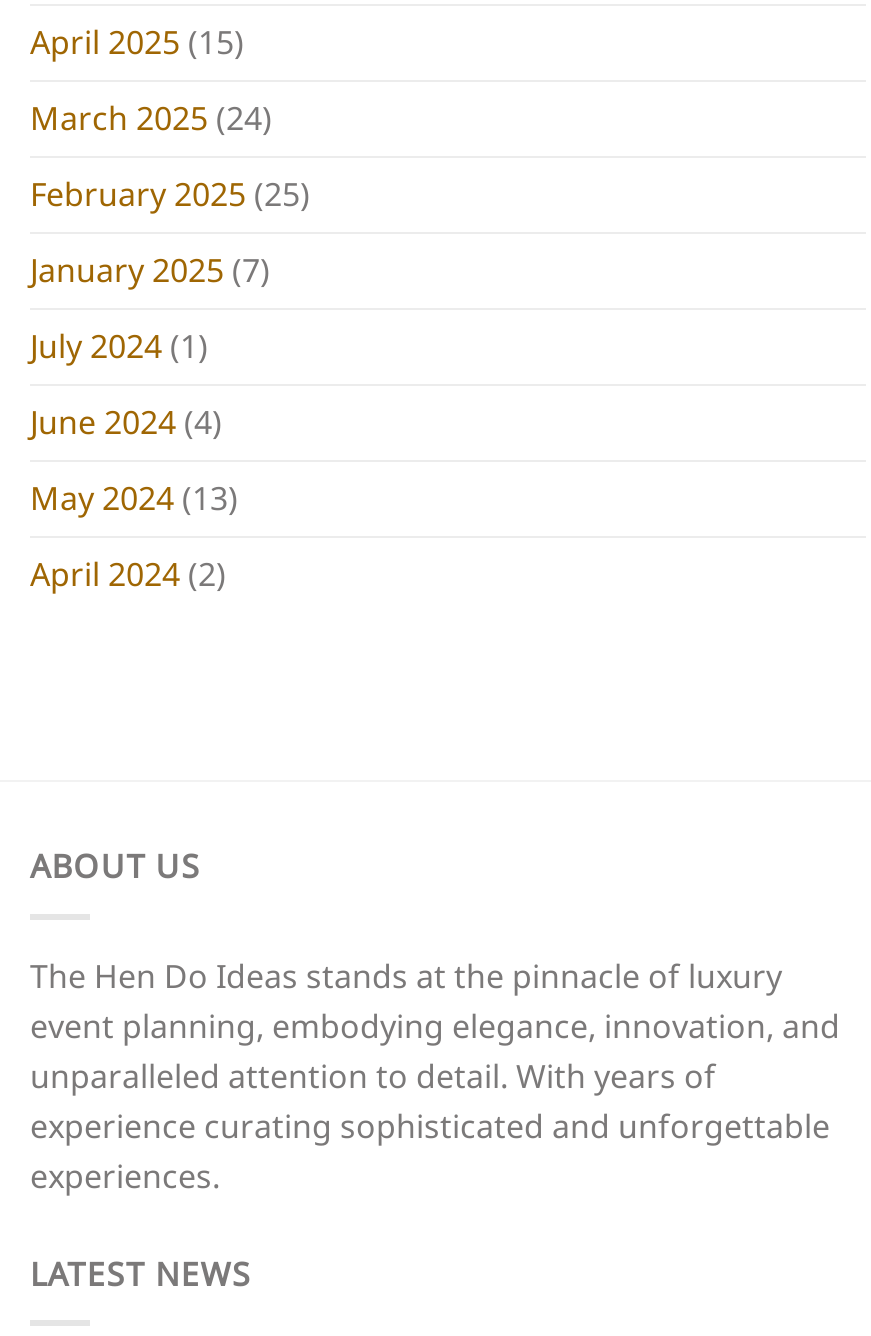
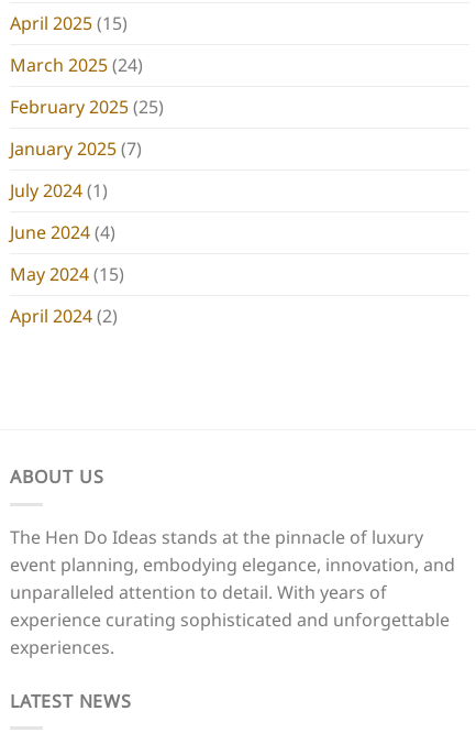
[30,477,238,521] May 2024 (13) -> [10,262,124,286] May 2024 (15)

